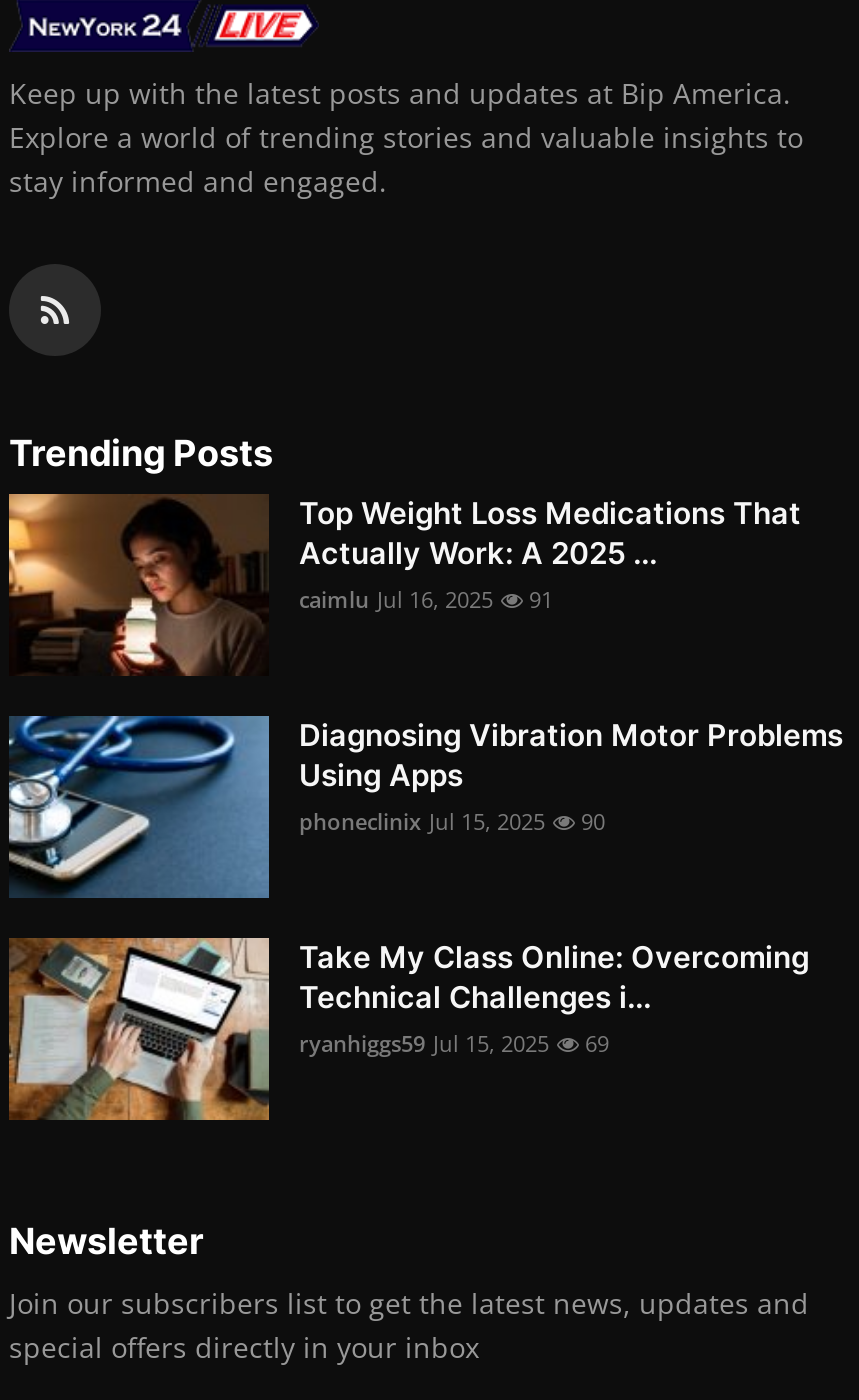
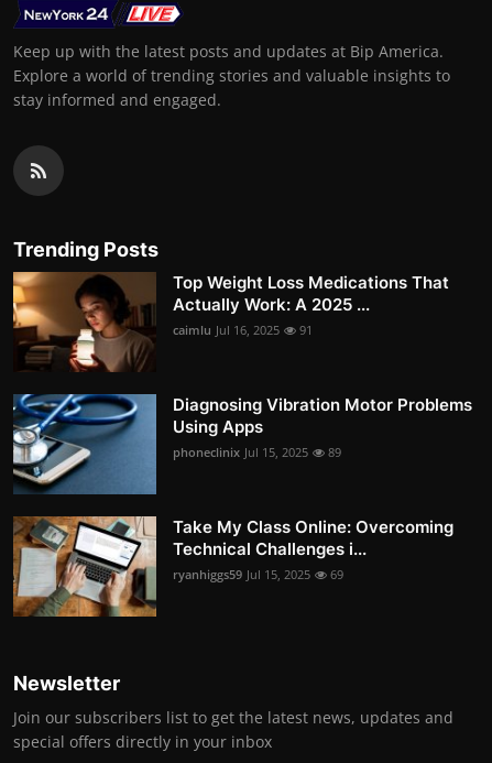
[299,806,605,836] phoneclinix Jul 15, 2025 90 -> [173,444,341,460] phoneclinix Jul 15, 2025 89

